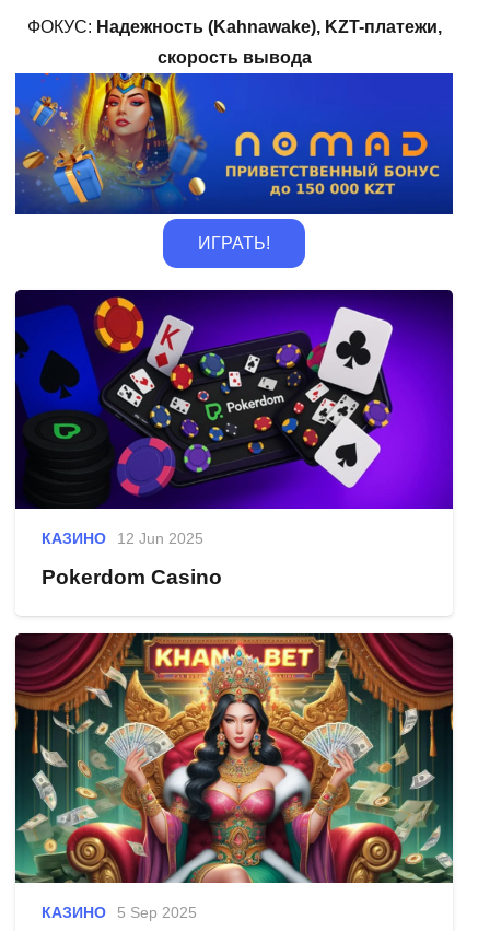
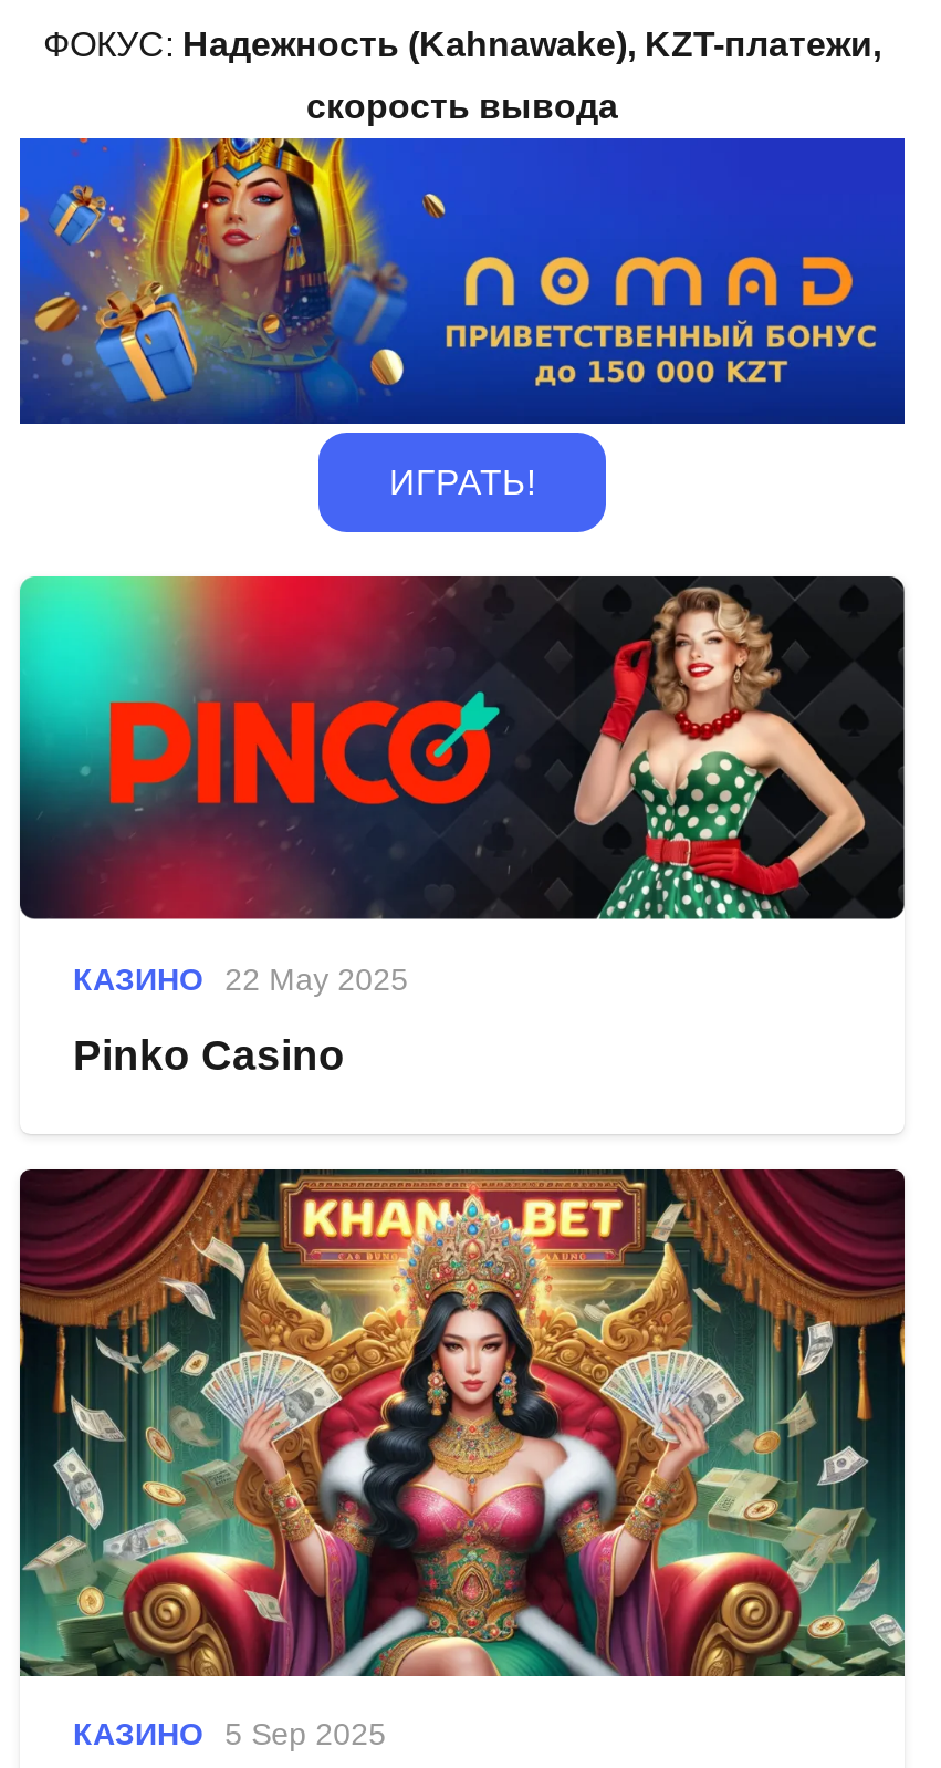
[14,289,454,547] [image] | КАЗИНО 12 Jun 2025 -> [18,574,907,996] [image] | КАЗИНО 22 May 2025
[42,565,222,588] Pokerdom Casino -> [73,1032,345,1079] Pinko Casino

